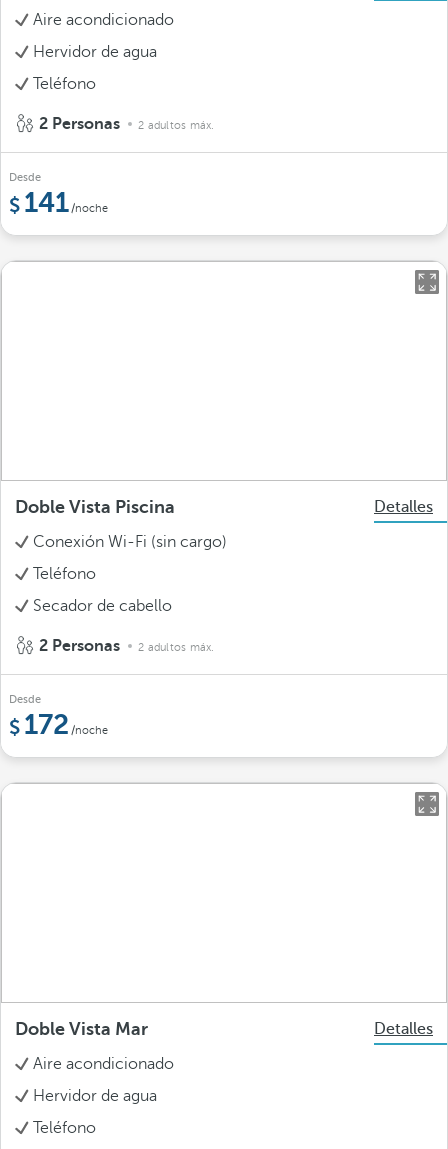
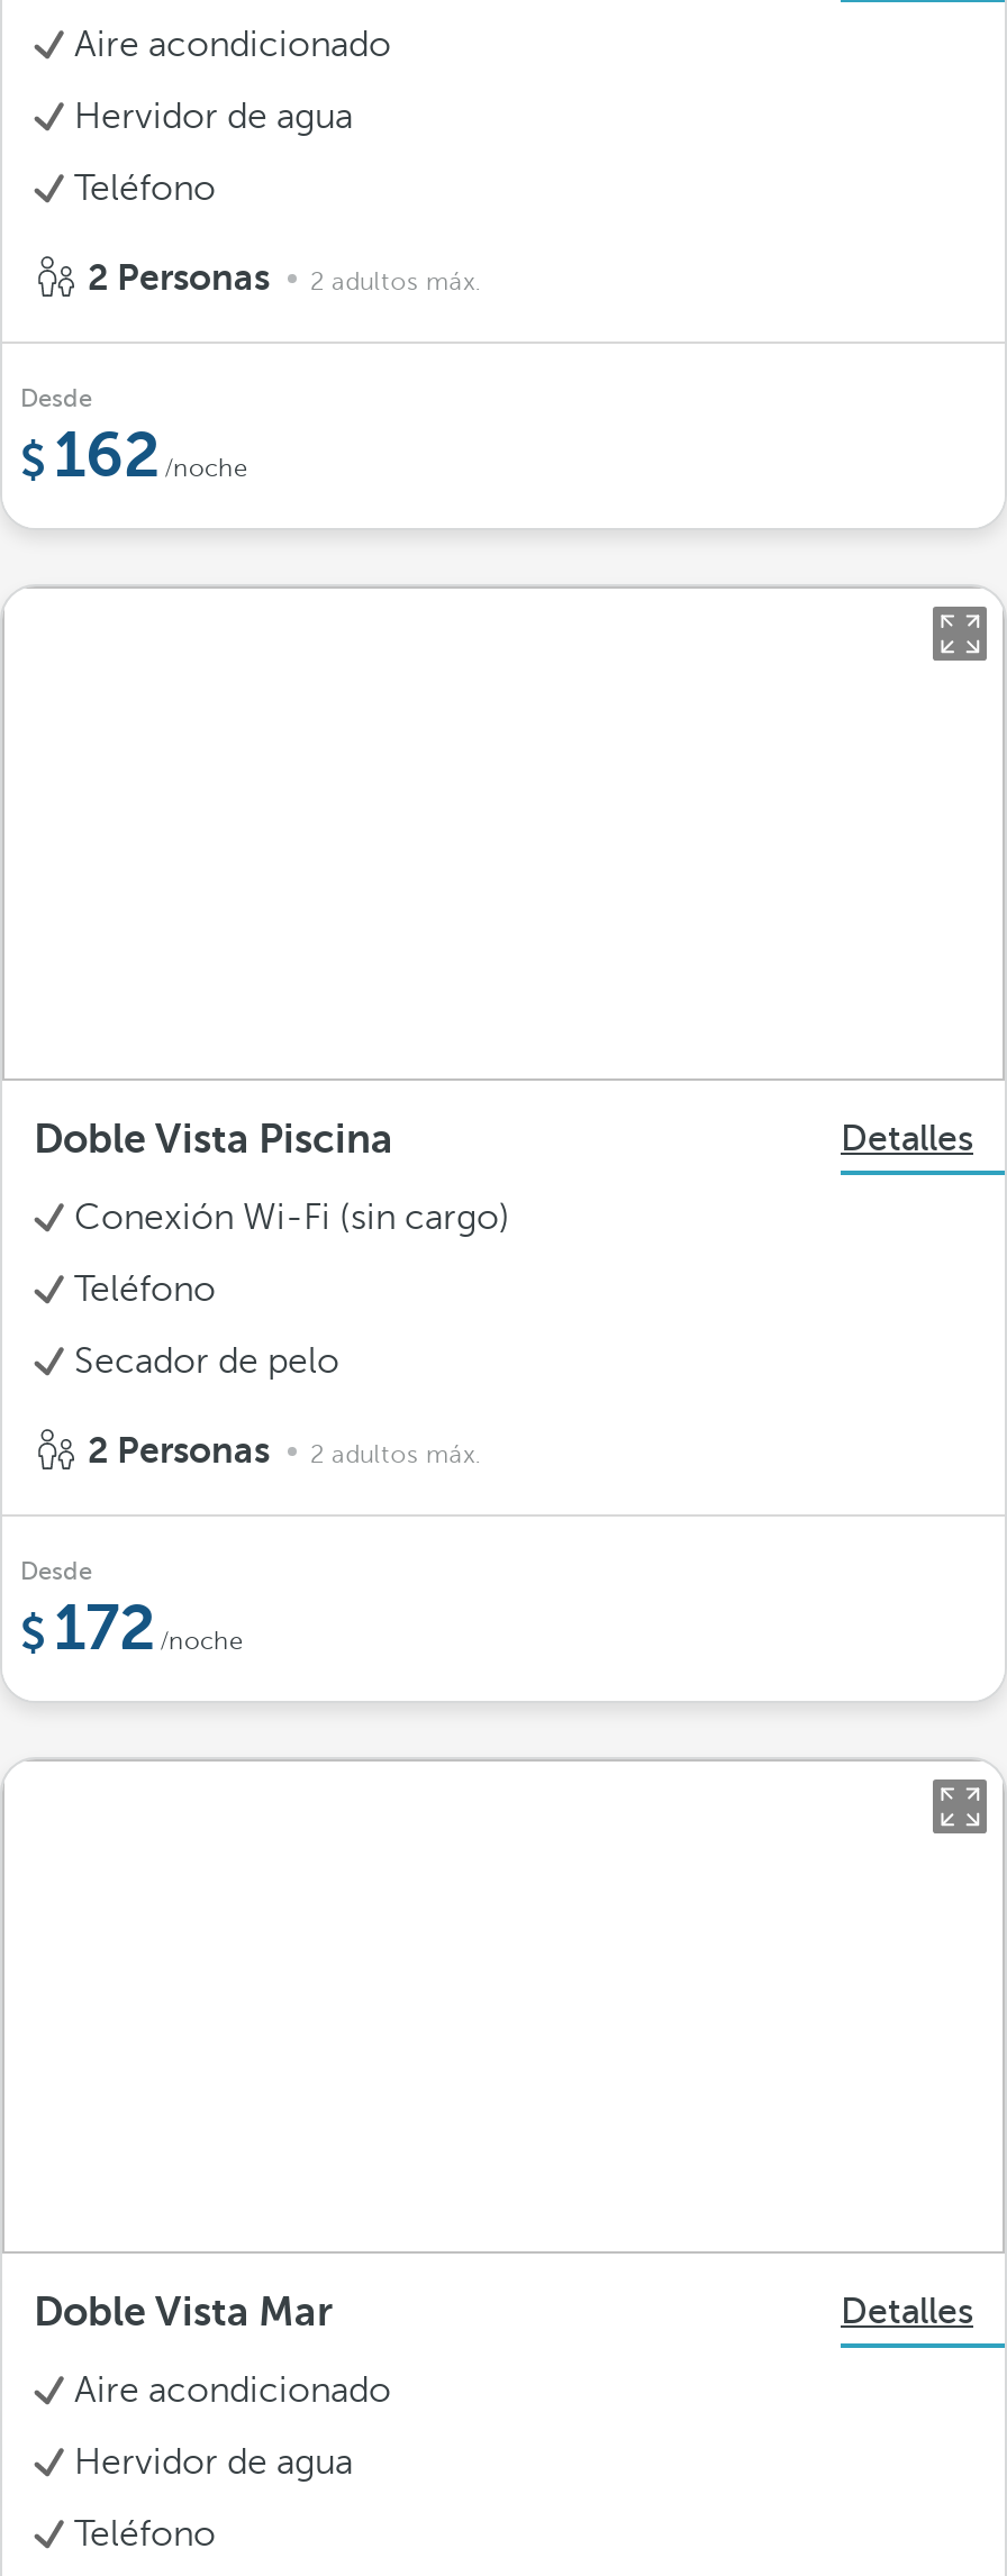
[24,187,108,218] 141 /noche -> [54,420,247,490] 162 /noche
[33,597,172,615] Secador de cabello -> [74,1341,339,1382] Secador de pelo

